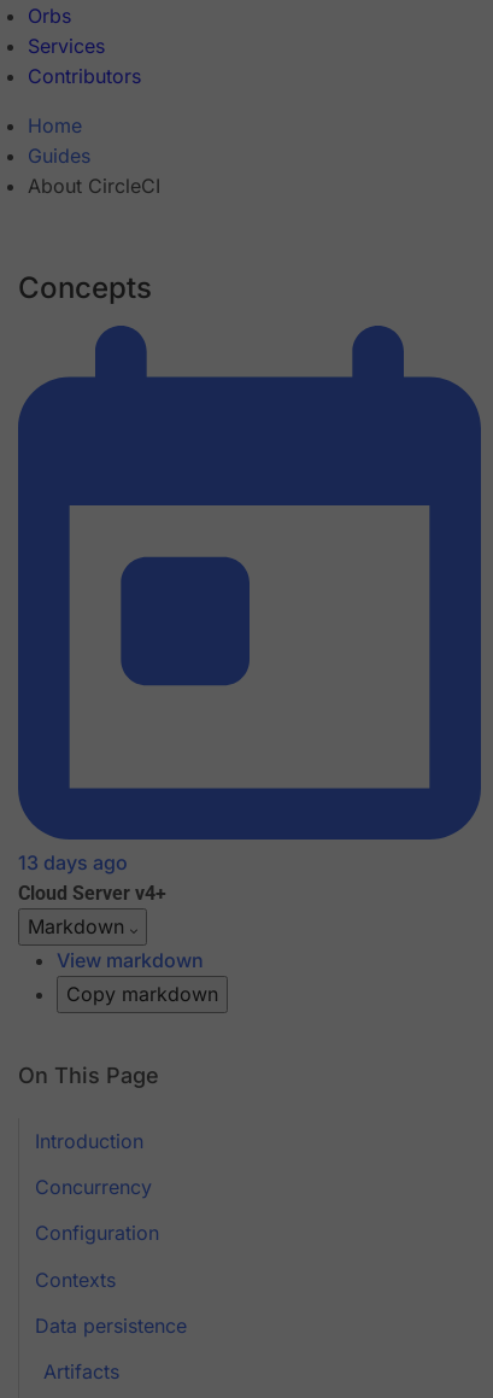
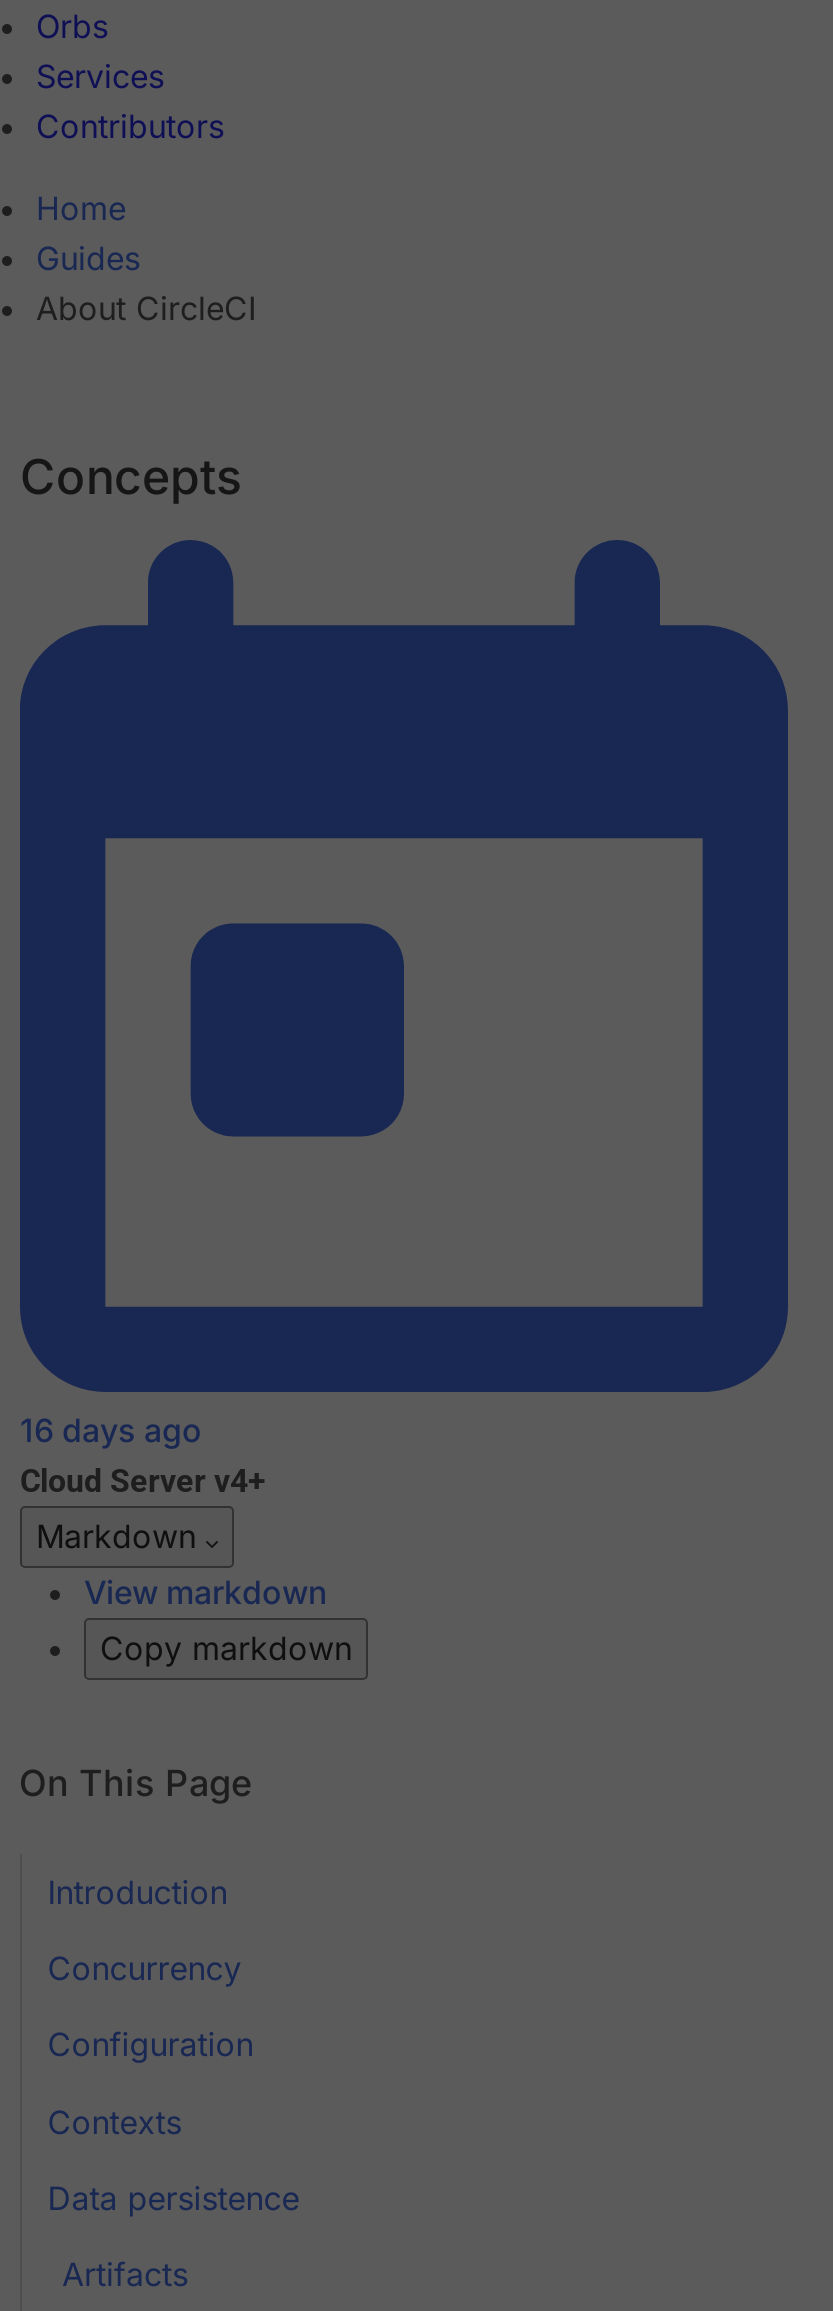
[18,851,128,875] 13 days ago -> [20,1411,202,1451] 16 days ago

